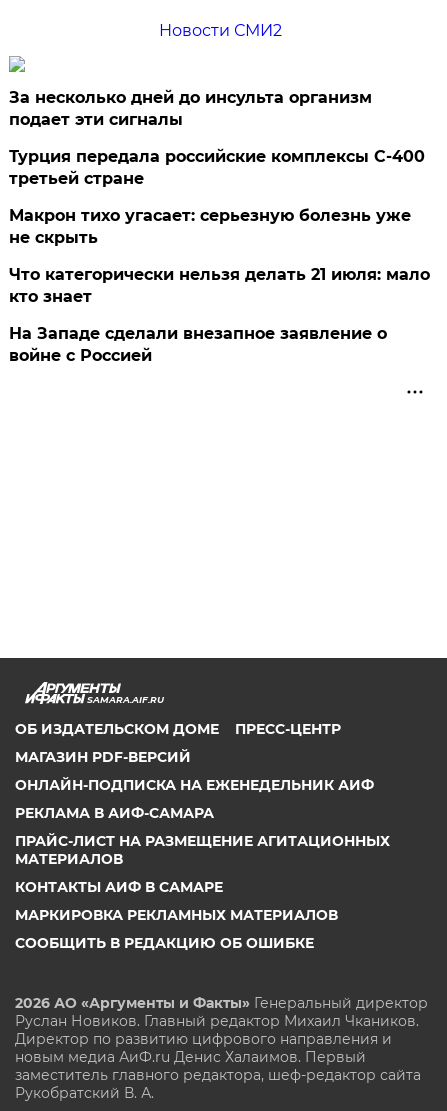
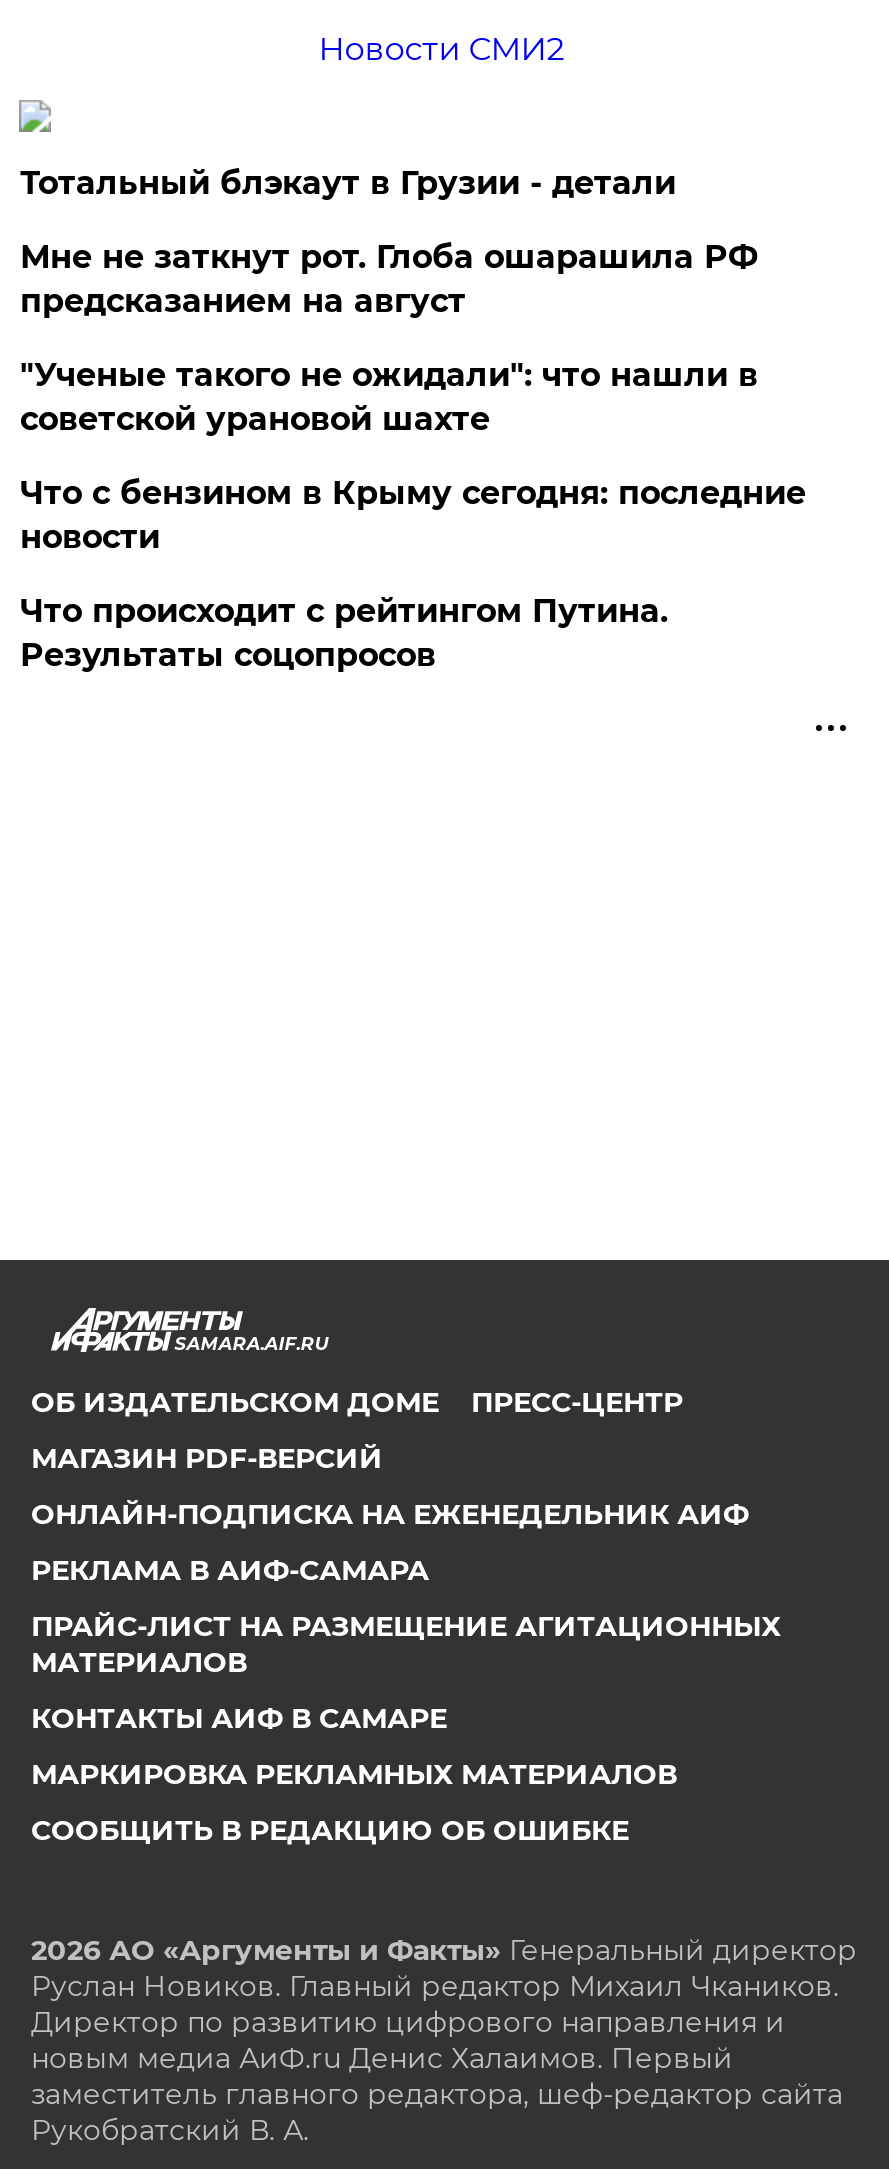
[9,88,372,129] За несколько дней до инсульта организм | подает эти сигналы -> [20,164,676,202] Тотальный блэкаут в Грузии - детали
[9,147,425,188] Турция передала российские комплексы С-400 | третьей стране -> [20,238,758,320] Мне не заткнут рот. Глоба ошарашила РФ | предсказанием на август
[9,206,411,247] Макрон тихо угасает: серьезную болезнь уже | не скрыть -> [20,356,758,438] "Ученые такого не ожидали": что нашли в | советской урановой шахте
[9,265,430,306] Что категорически нельзя делать 21 июля: мало | кто знает -> [20,474,806,556] Что с бензином в Крыму сегодня: последние | новости
[9,324,387,365] На Западе сделали внезапное заявление о | войне с Россией -> [20,592,668,674] Что происходит с рейтингом Путина. | Результаты соцопросов

